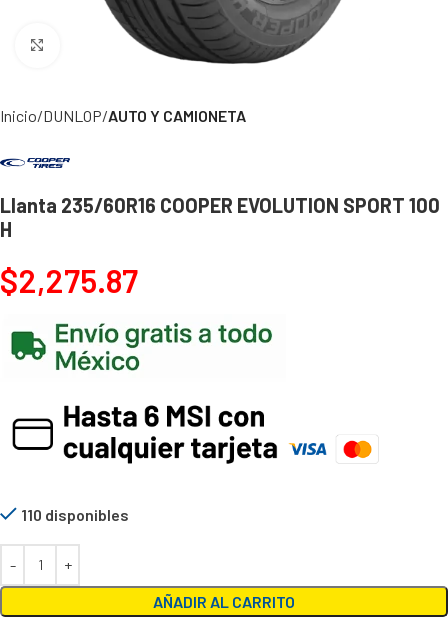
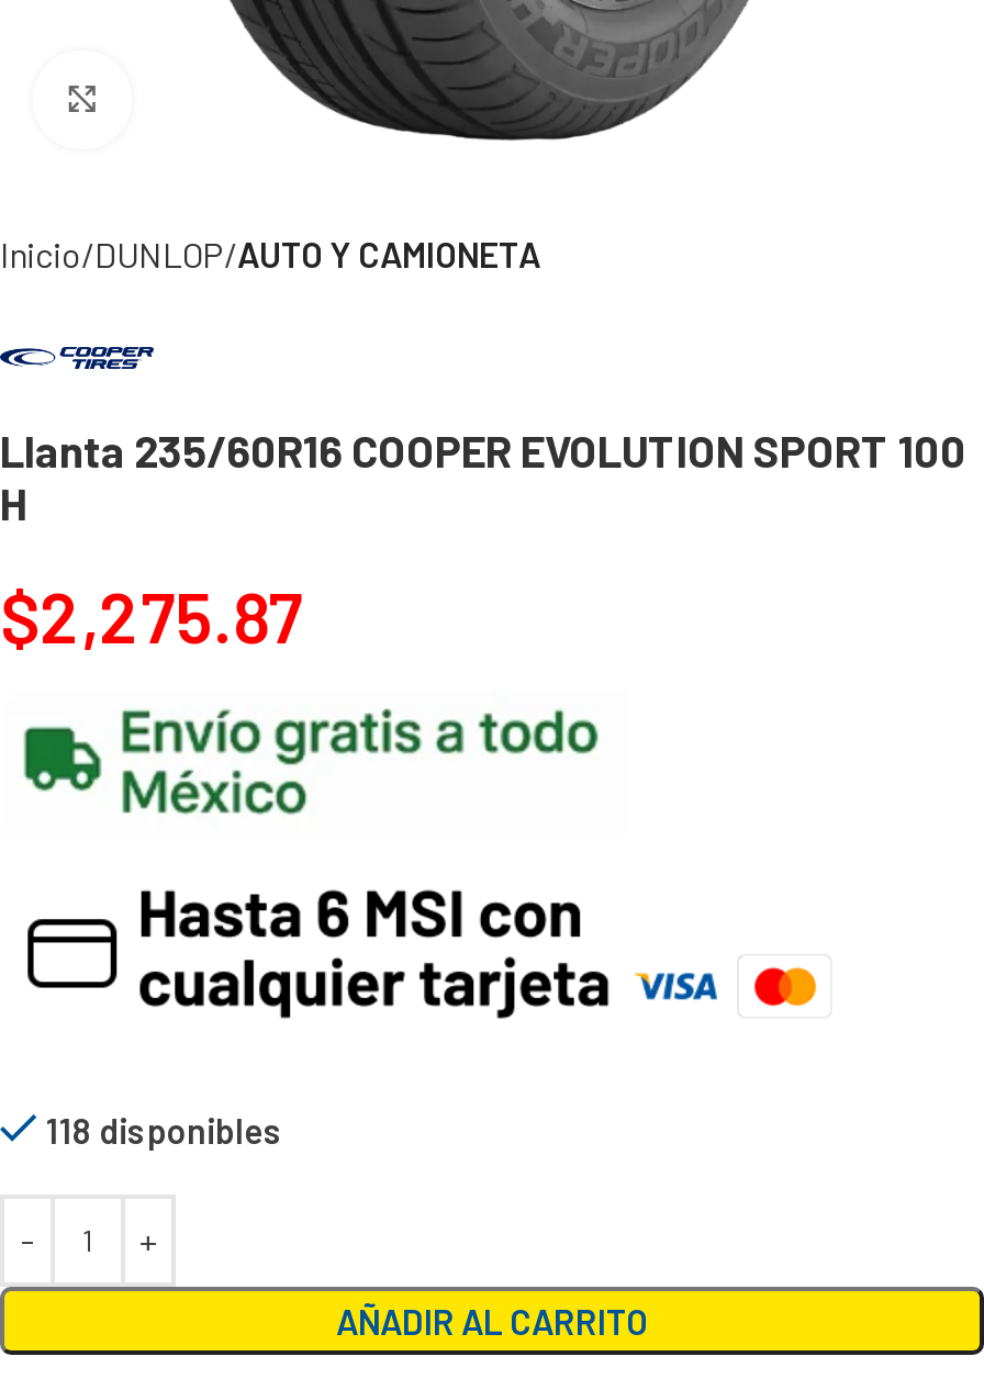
[21,505,129,524] 110 disponibles -> [46,1108,283,1150] 118 disponibles

